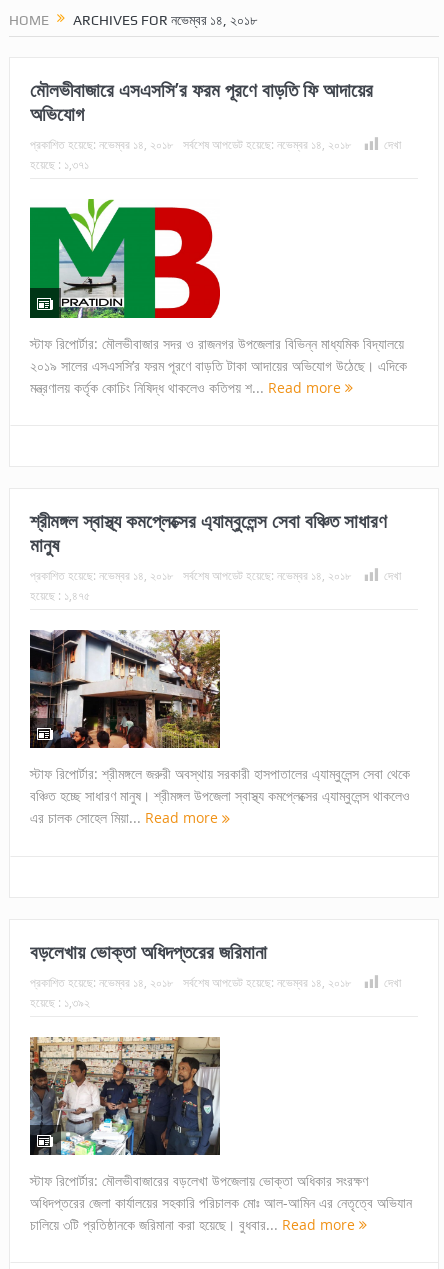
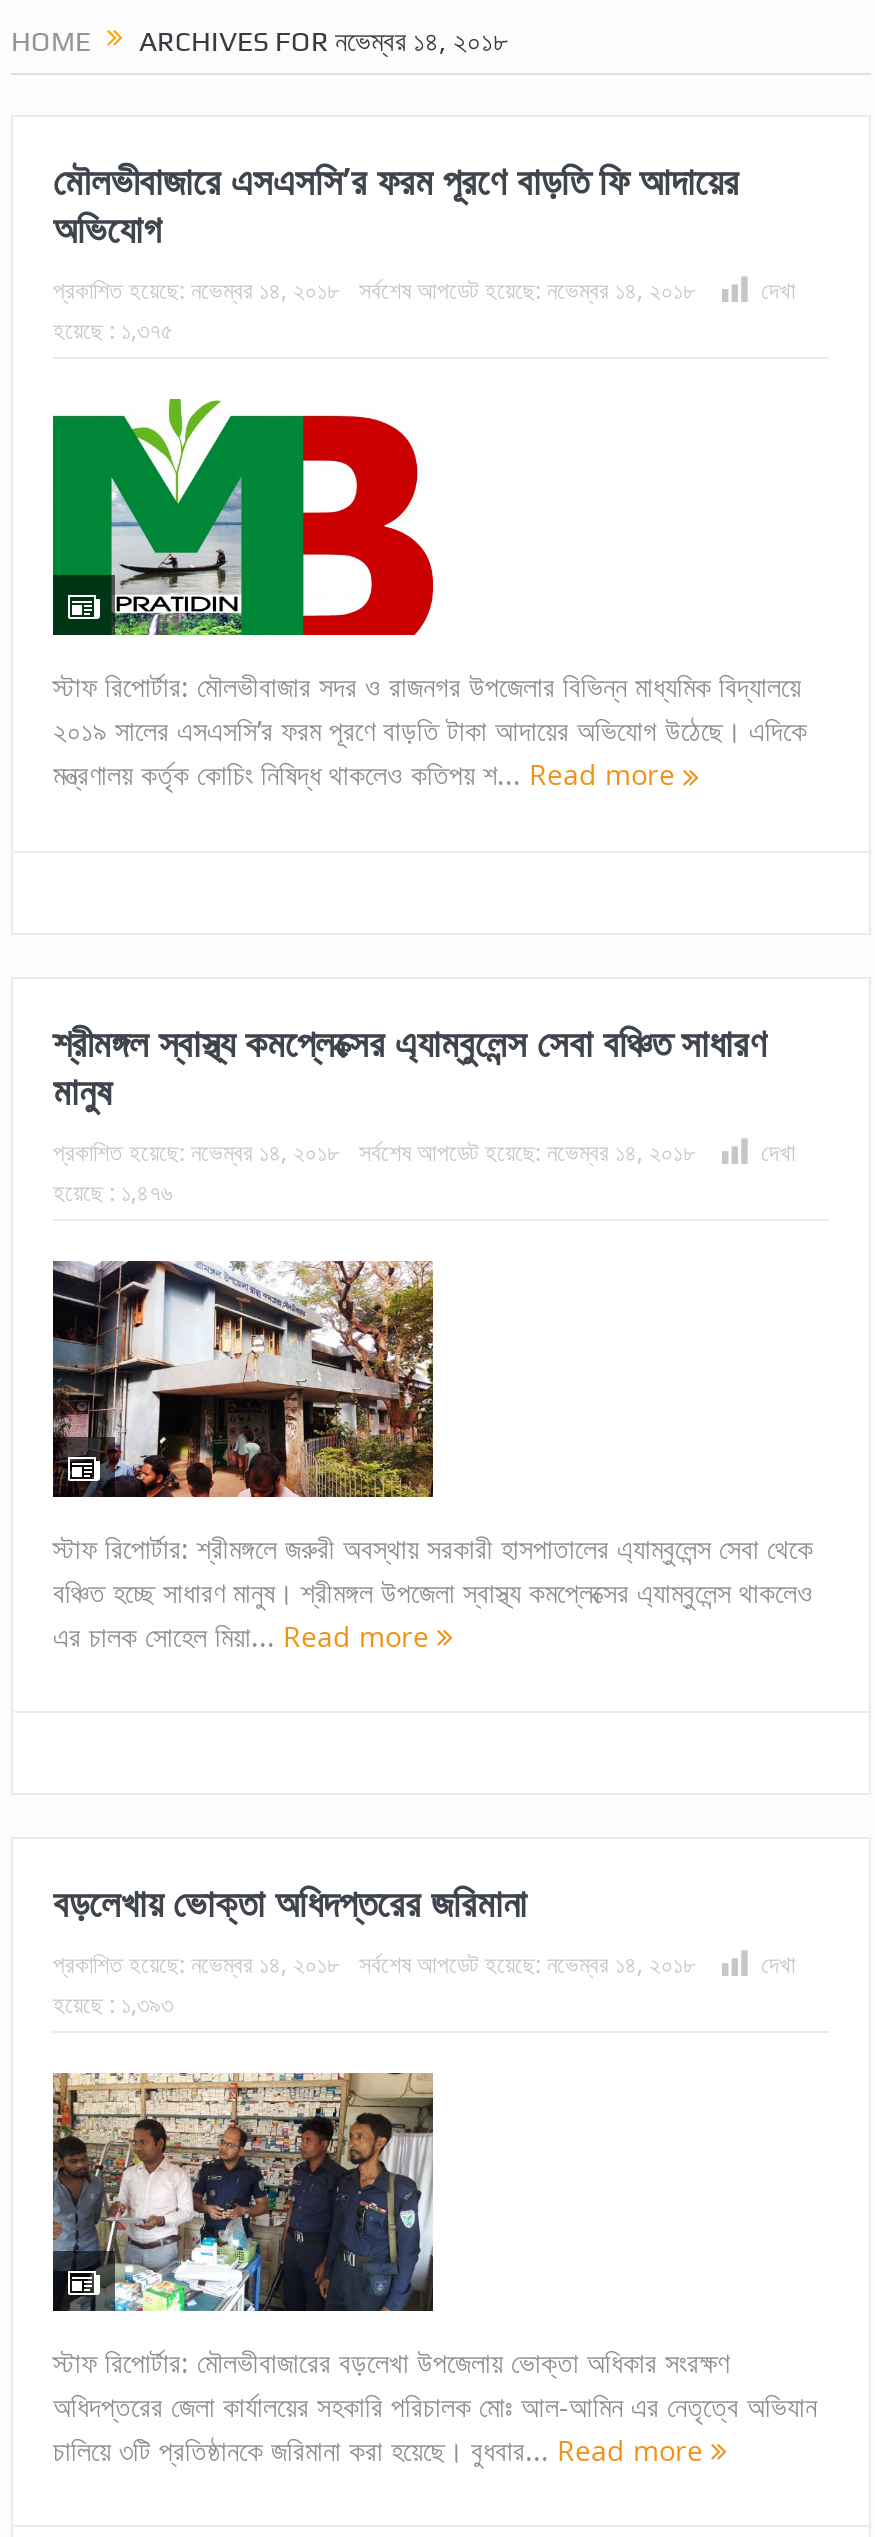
[30,156,89,172] হয়েছে : ১,৩৭১ -> [53,313,173,345] হয়েছে : ১,৩৭৫
[30,587,90,603] হয়েছে : ১,৪৭৫ -> [53,1174,173,1206] হয়েছে : ১,৪৭৬
[30,994,90,1010] হয়েছে : ১,৩৯২ -> [53,1987,173,2019] হয়েছে : ১,৩৯৩

